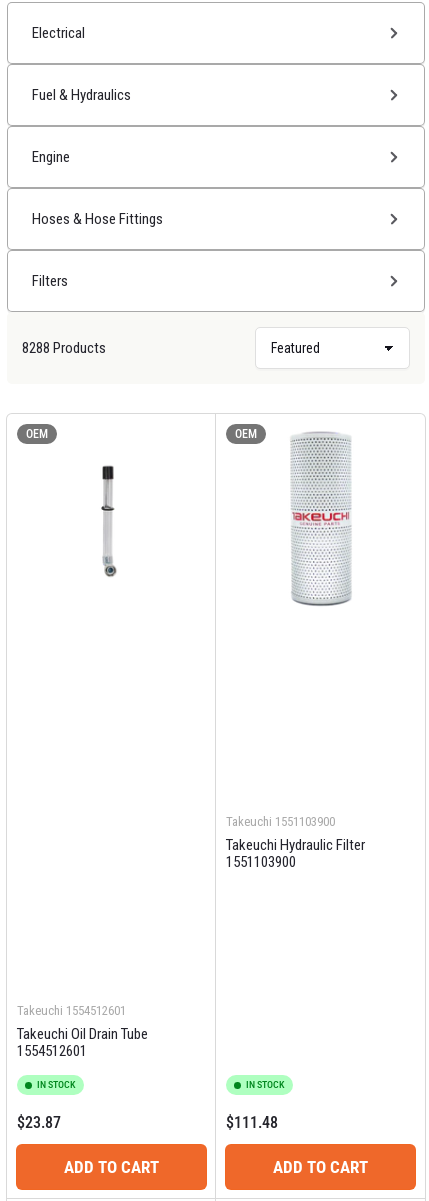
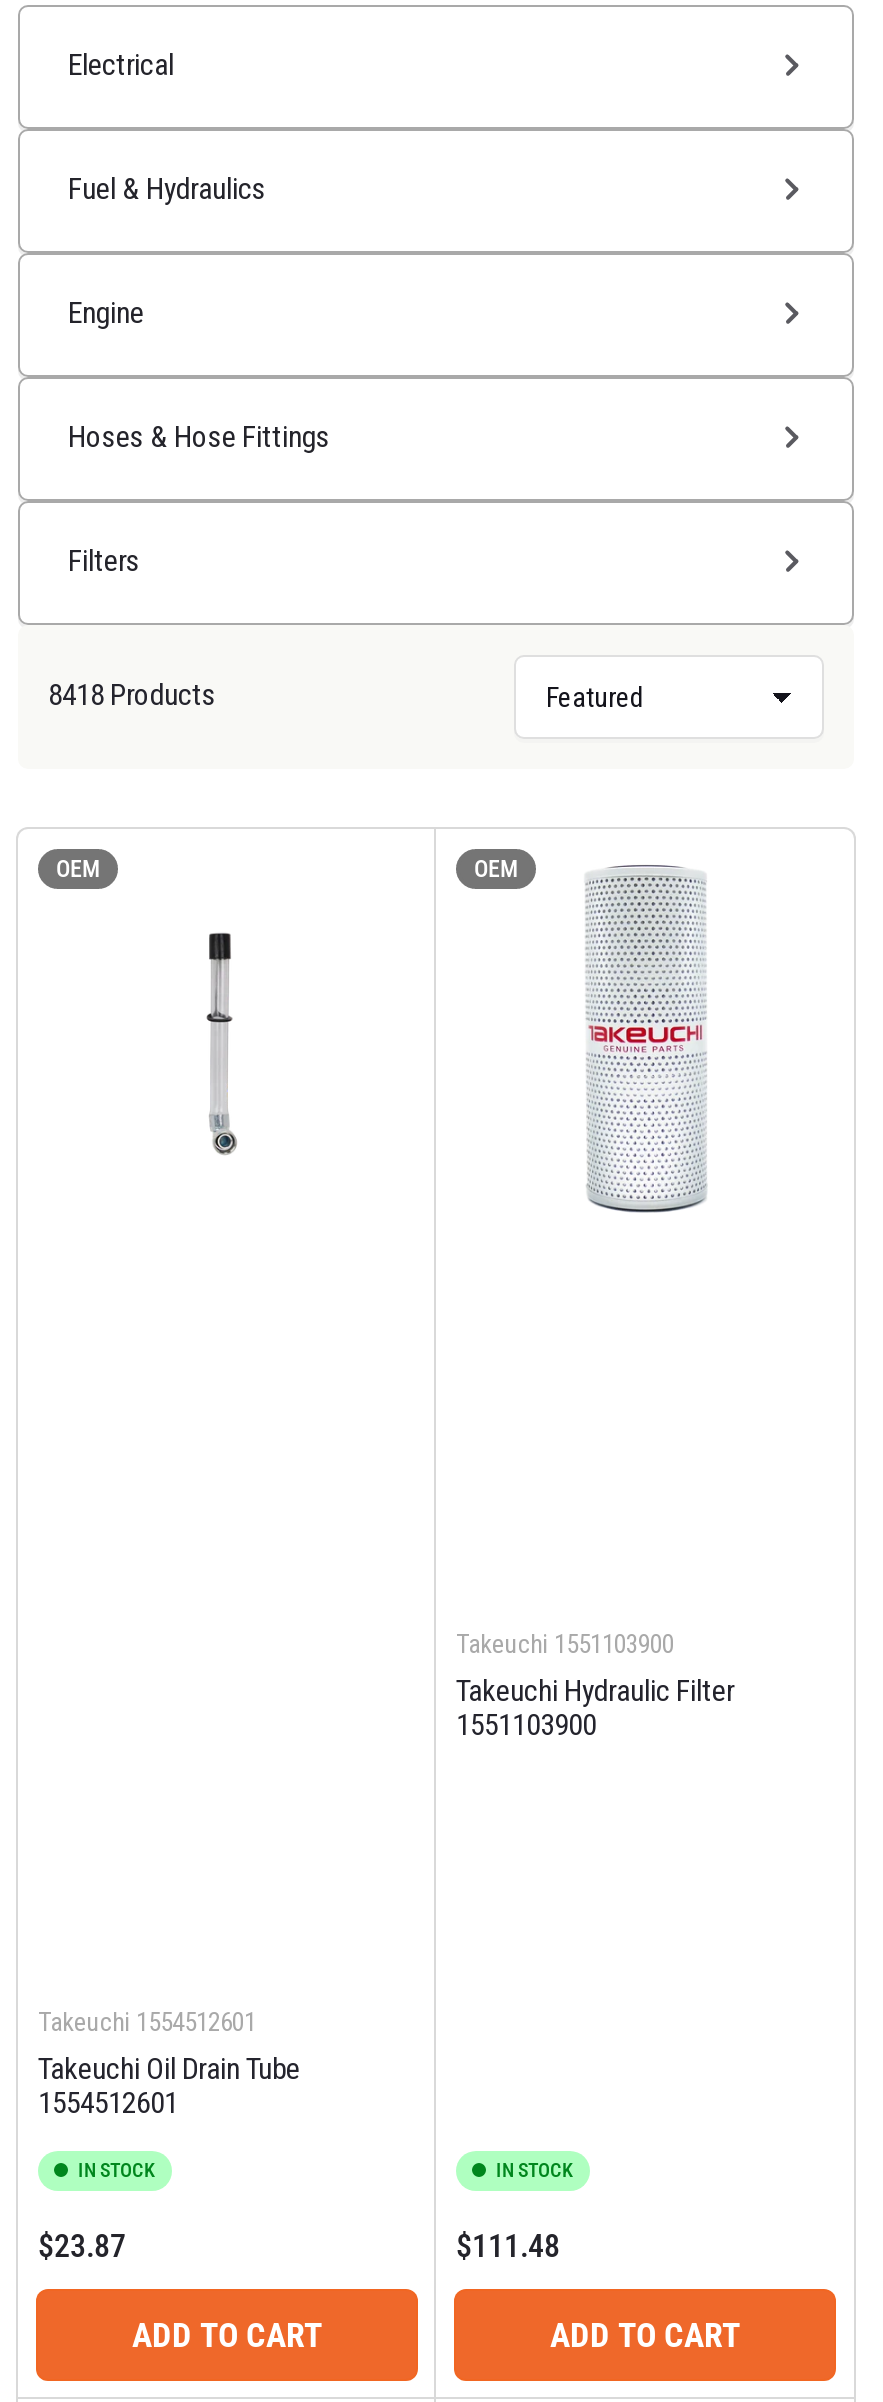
[22,338,106,356] 8288 Products -> [48,677,216,713] 8418 Products

